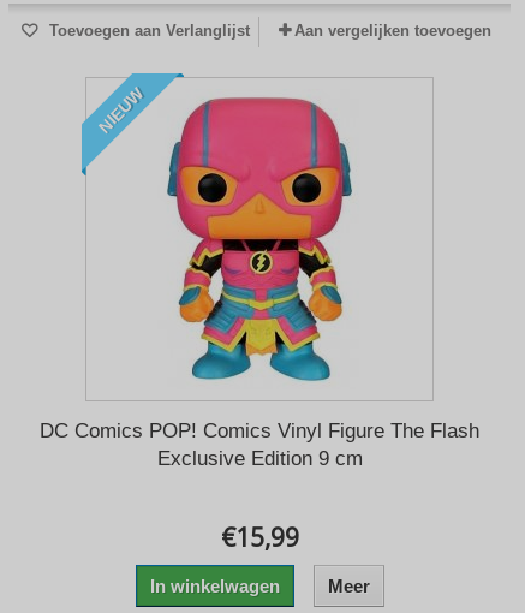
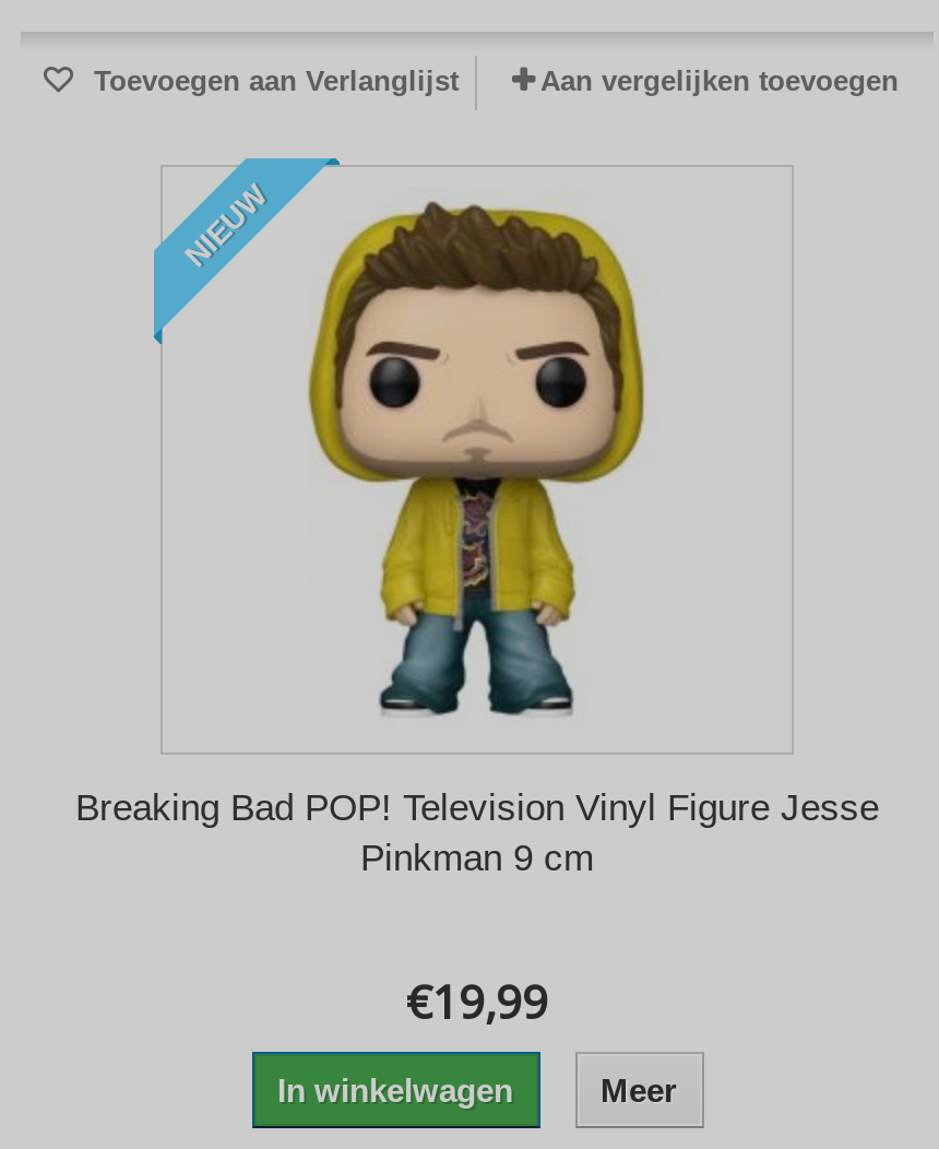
[40,96,479,470] [image] | DC Comics POP! Comics Vinyl Figure The Flash | Exclusive Edition 9 cm -> [75,200,879,879] [image] | Breaking Bad POP! Television Vinyl Figure Jesse | Pinkman 9 cm
[220,520,299,554] €15,99 -> [406,971,548,1032] €19,99

